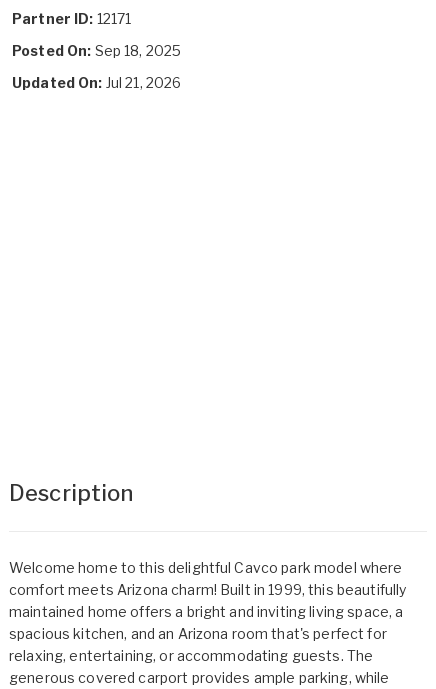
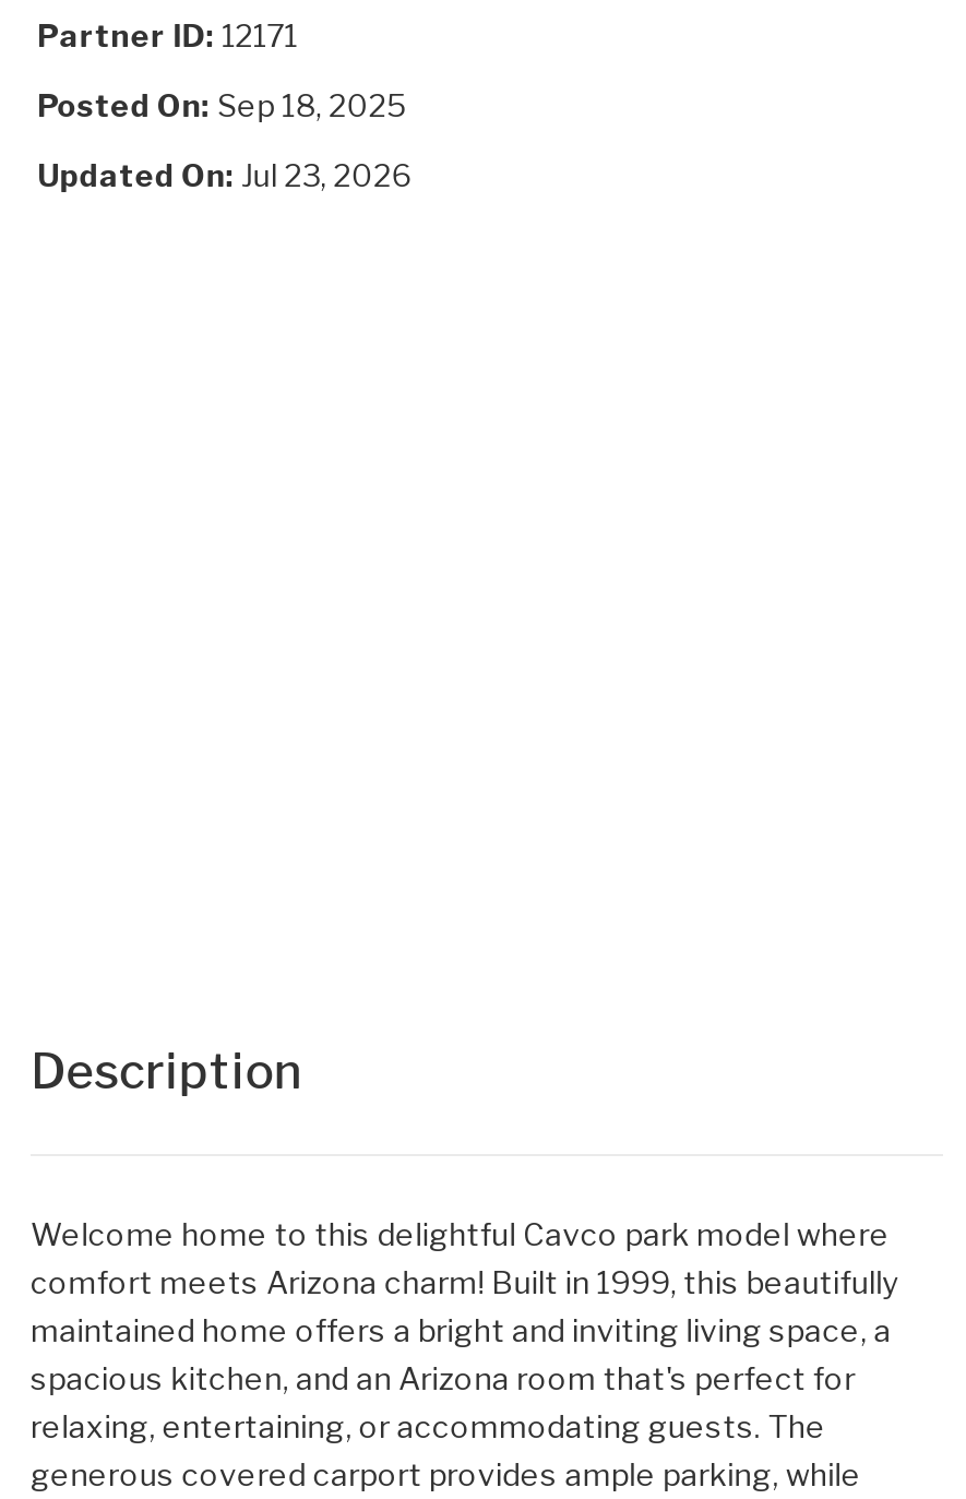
[12,74,181,91] Updated On: Jul 21, 2026 -> [37,156,411,193] Updated On: Jul 23, 2026

